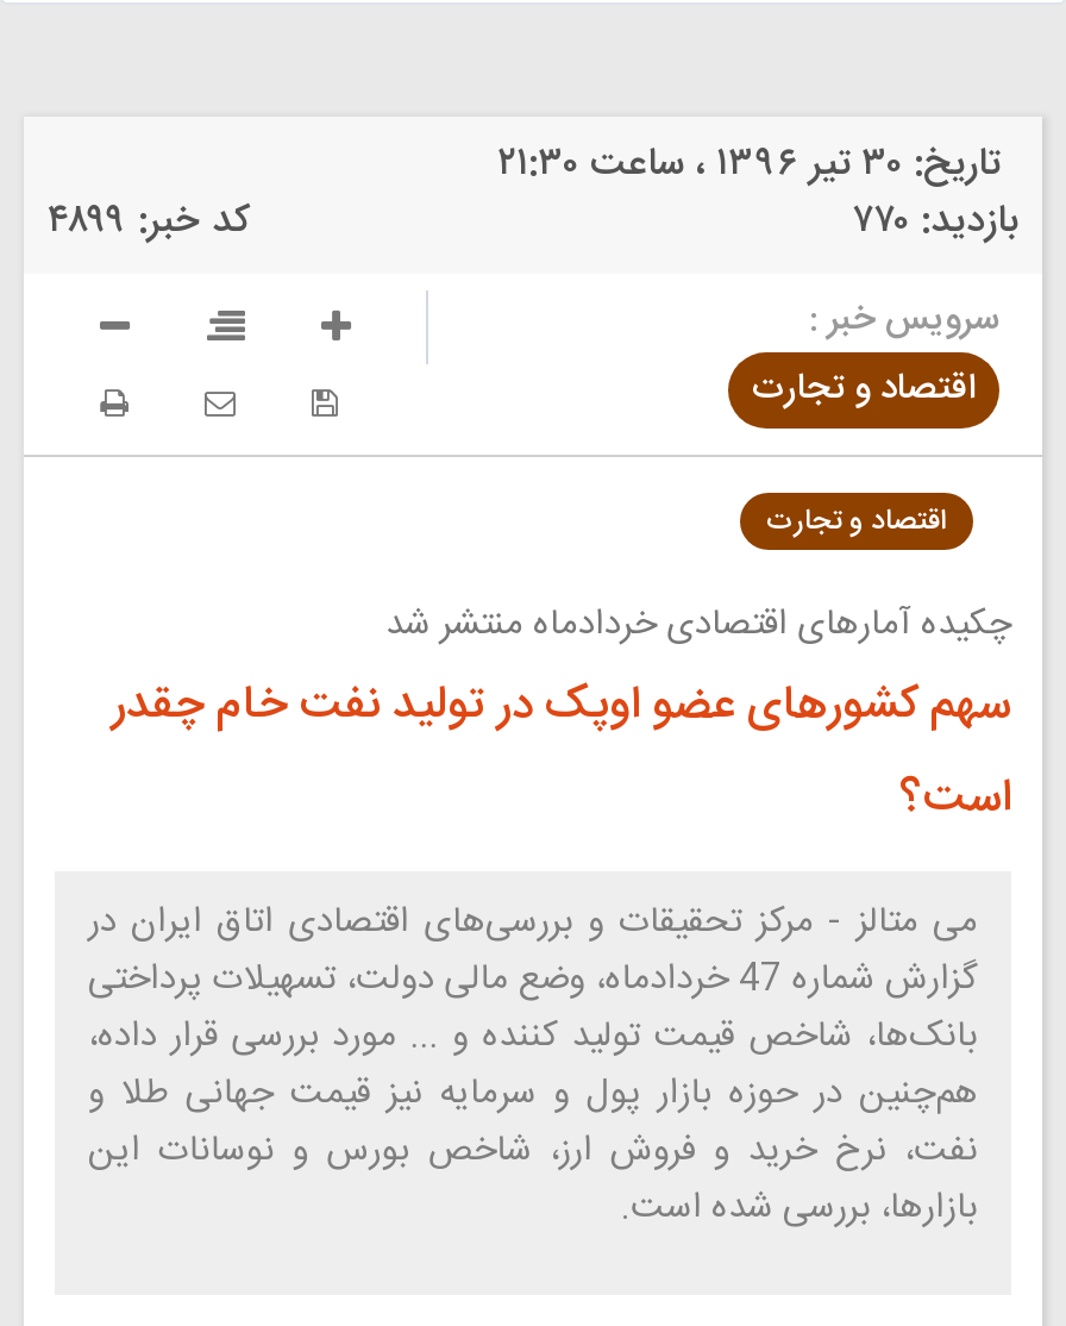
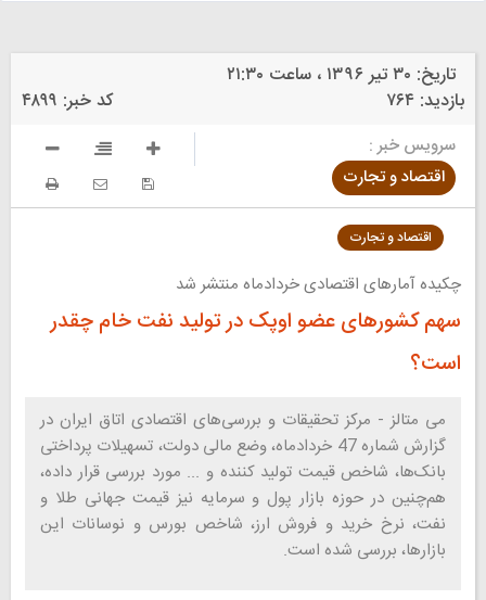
[852,190,1018,255] بازدید: ۷۷۰ -> [386,87,464,116] بازدید: ۷۶۴

